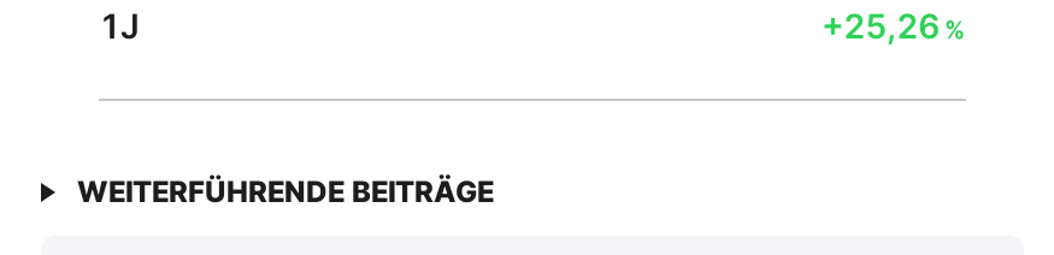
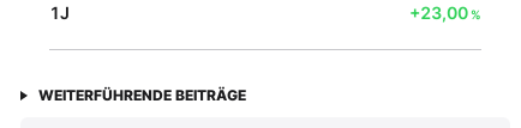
[822,4,966,45] +25,26% -> [409,2,481,22] +23,00%

